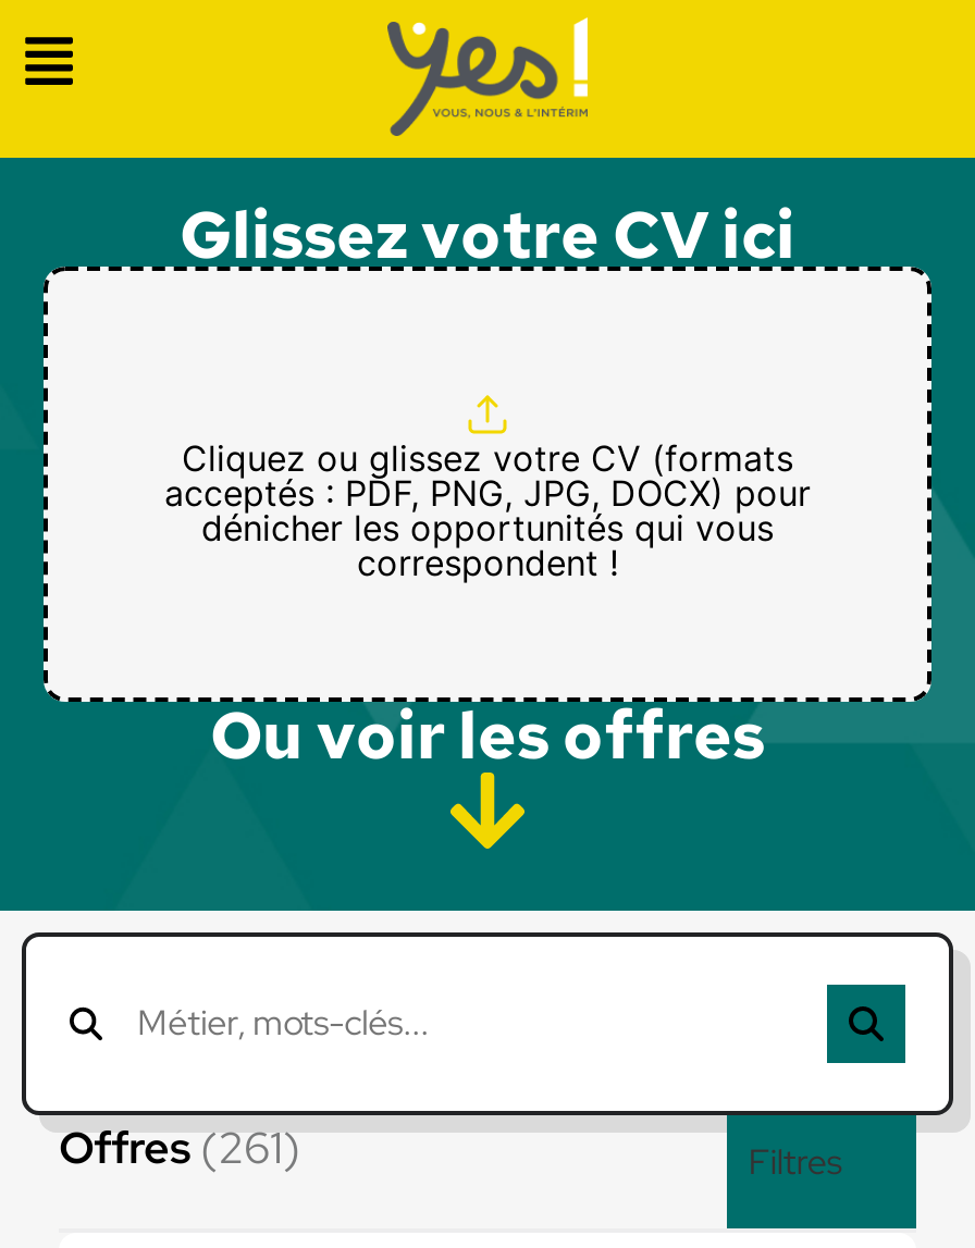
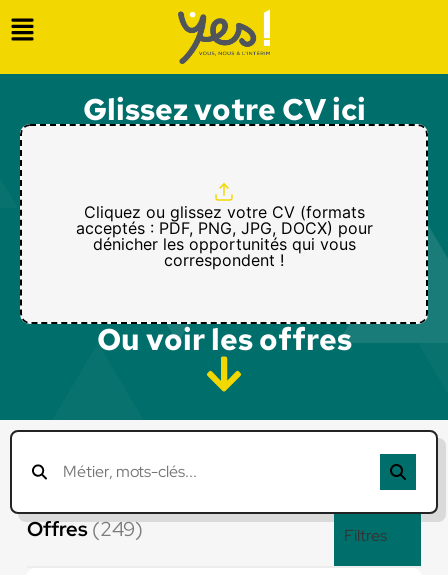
[59,1120,301,1176] Offres (261) -> [27,516,143,542] Offres (249)

